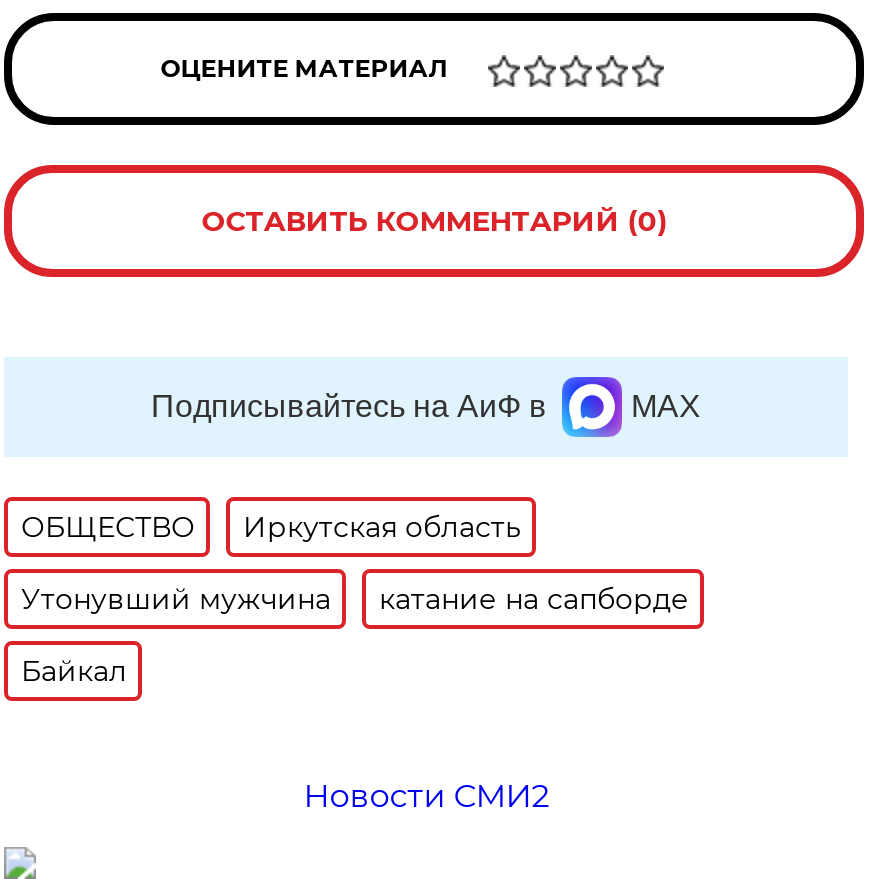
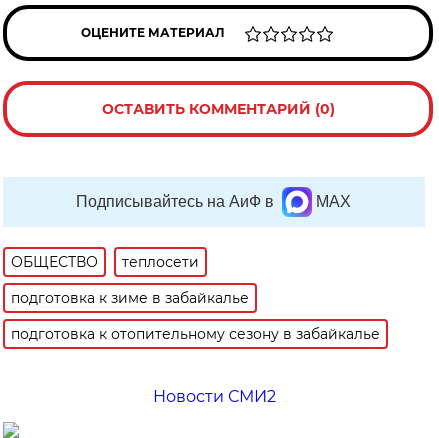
[243,509,521,545] Иркутская область -> [122,253,199,271] теплосети
[21,581,689,617] Утонувший мужчина | катание на сапборде -> [11,289,249,307] подготовка к зиме в забайкалье
[21,653,127,689] Байкал -> [11,325,380,343] подготовка к отопительному сезону в забайкалье

